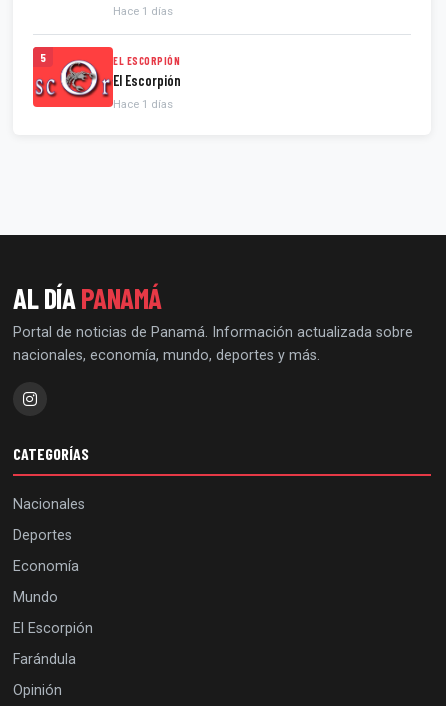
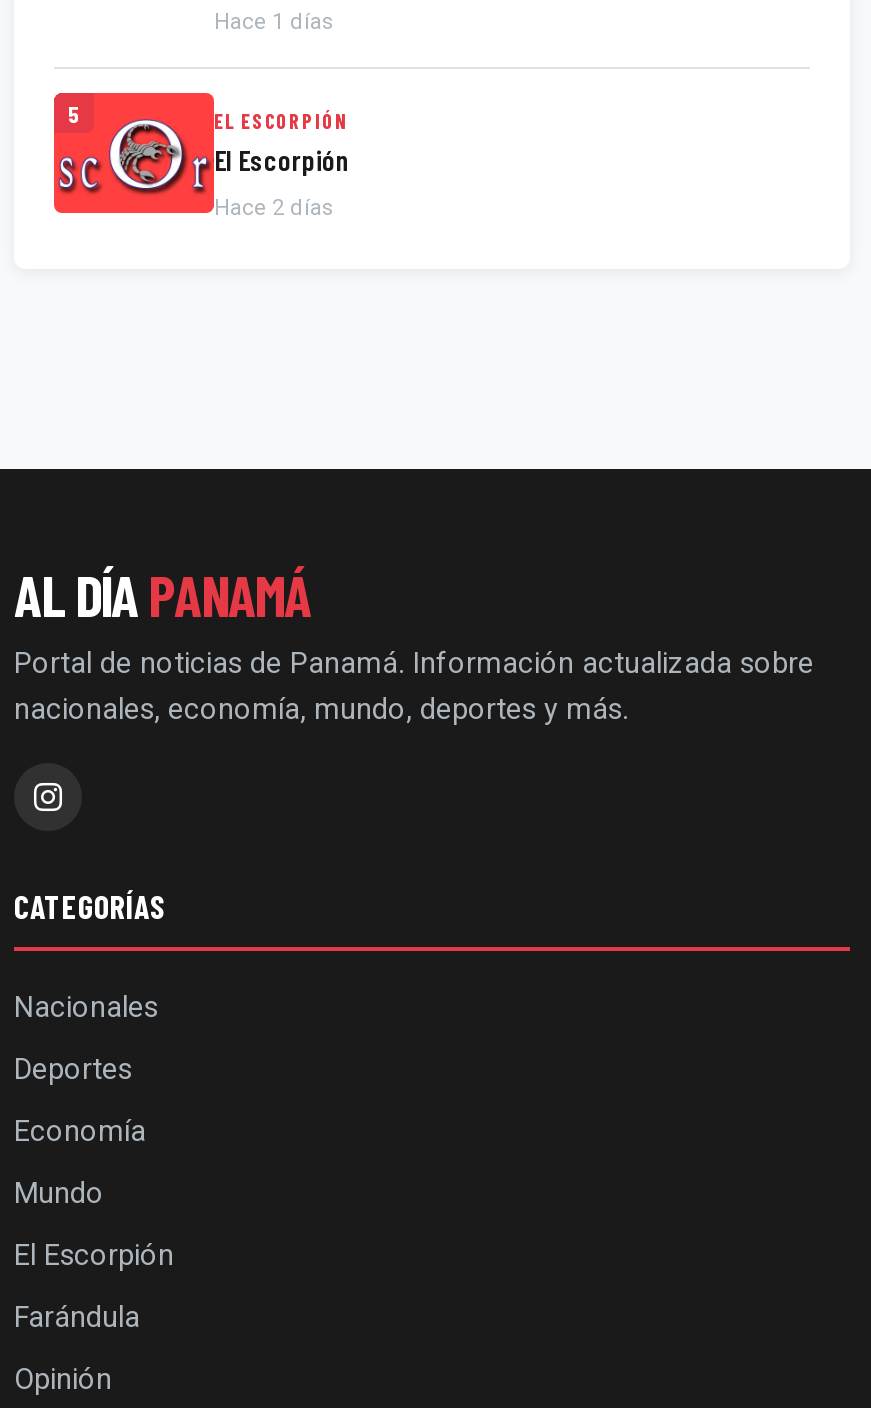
[113,98,173,111] Hace 1 días -> [214,195,334,221] Hace 2 días

